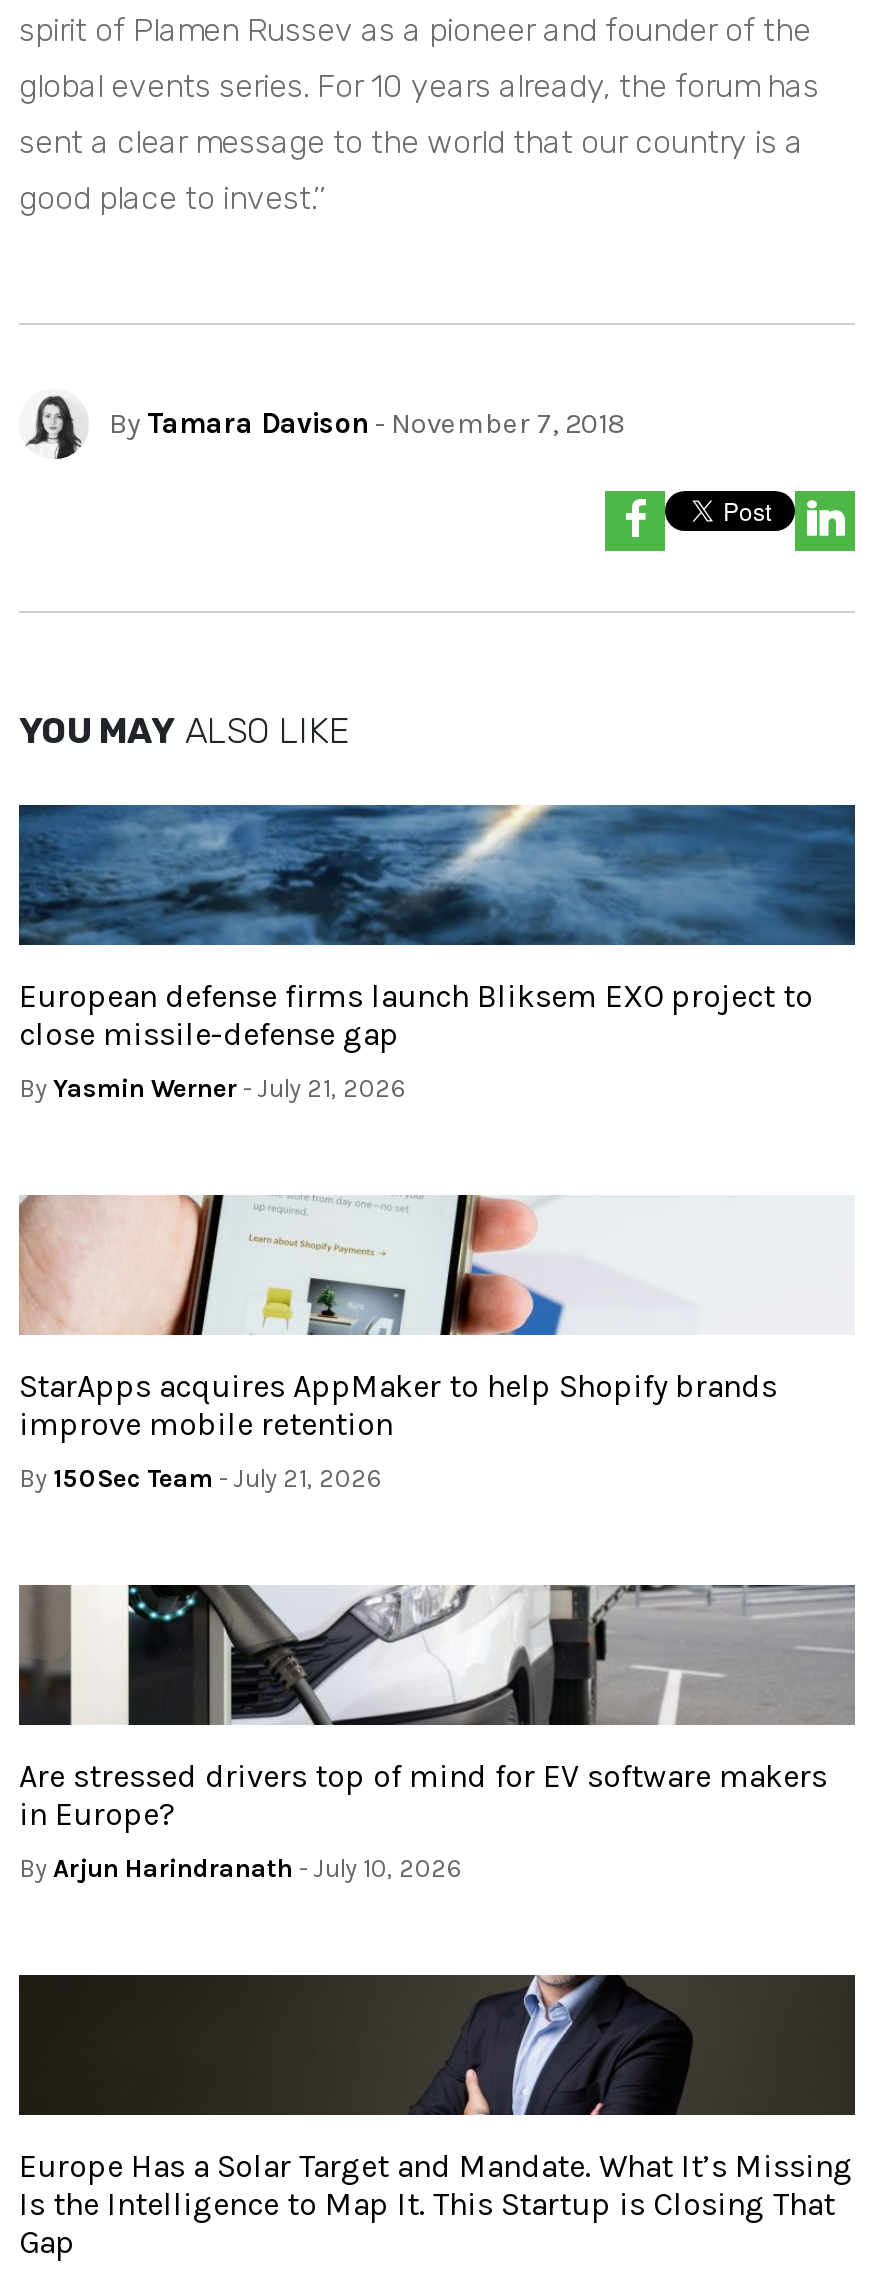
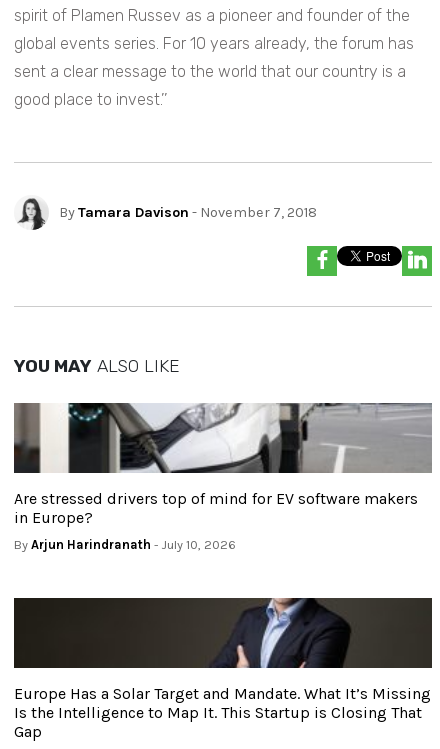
[17,803,857,1103] [image] | European defense firms launch Bliksem EXO project to | close missile-defense gap | By Yasmin Werner - July 21, 2026 -> none
[17,1193,855,1493] [image] | StarApps acquires AppMaker to help Shopify brands | improve mobile retention | By 150Sec Team - July 21, 2026 -> none

